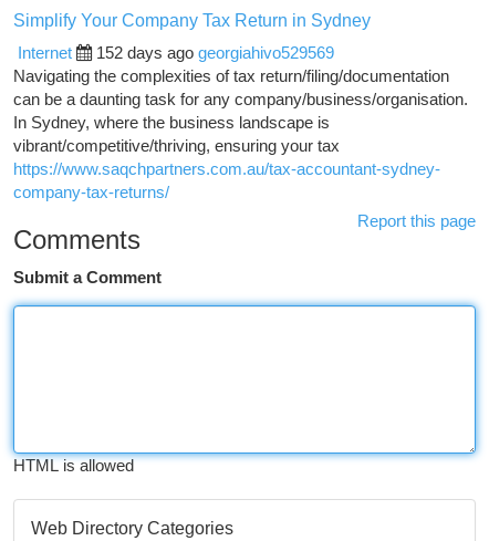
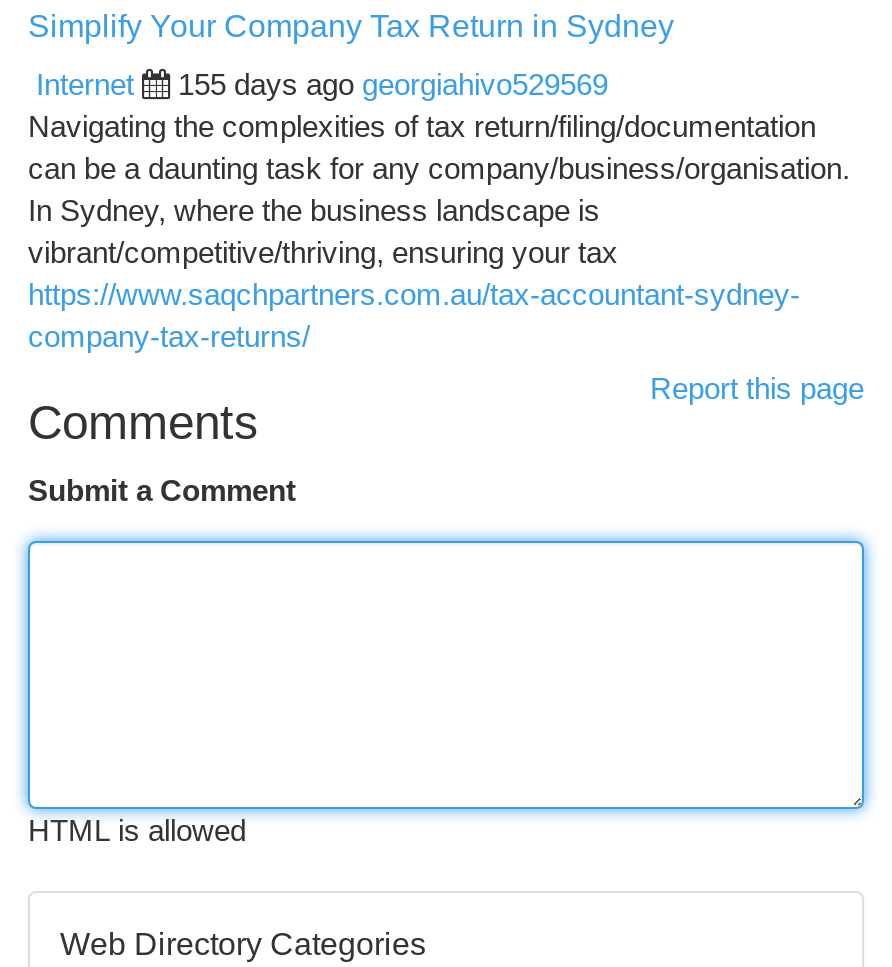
[96,43,334,62] 152 days ago georgiahivo529569 -> [178,67,608,101] 155 days ago georgiahivo529569

